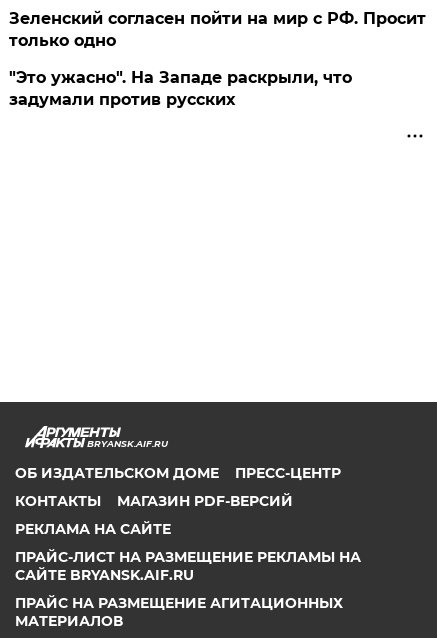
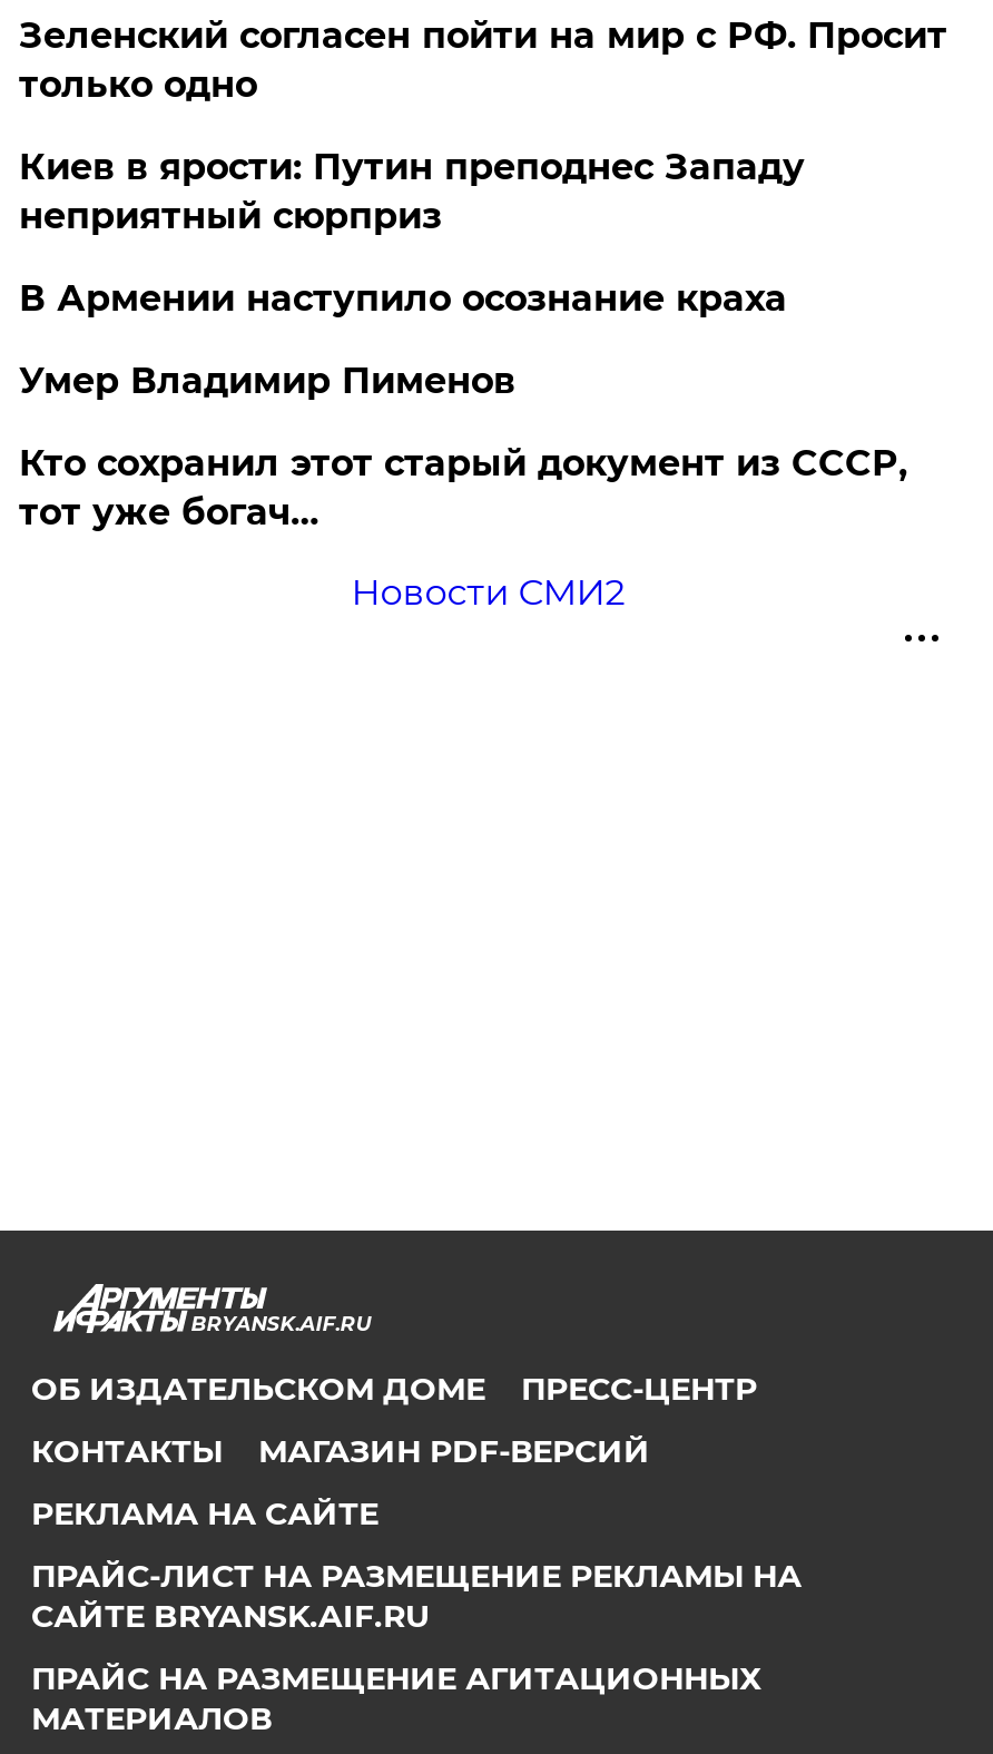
[9,68,352,109] "Это ужасно". На Западе раскрыли, что | задумали против русских -> [19,146,907,613] Киев в ярости: Путин преподнес Западу | неприятный сюрприз | В Армении наступило осознание краха | Умер Владимир Пименов | Кто сохранил этот старый документ из СССР, | тот уже богач… | Новости СМИ2

